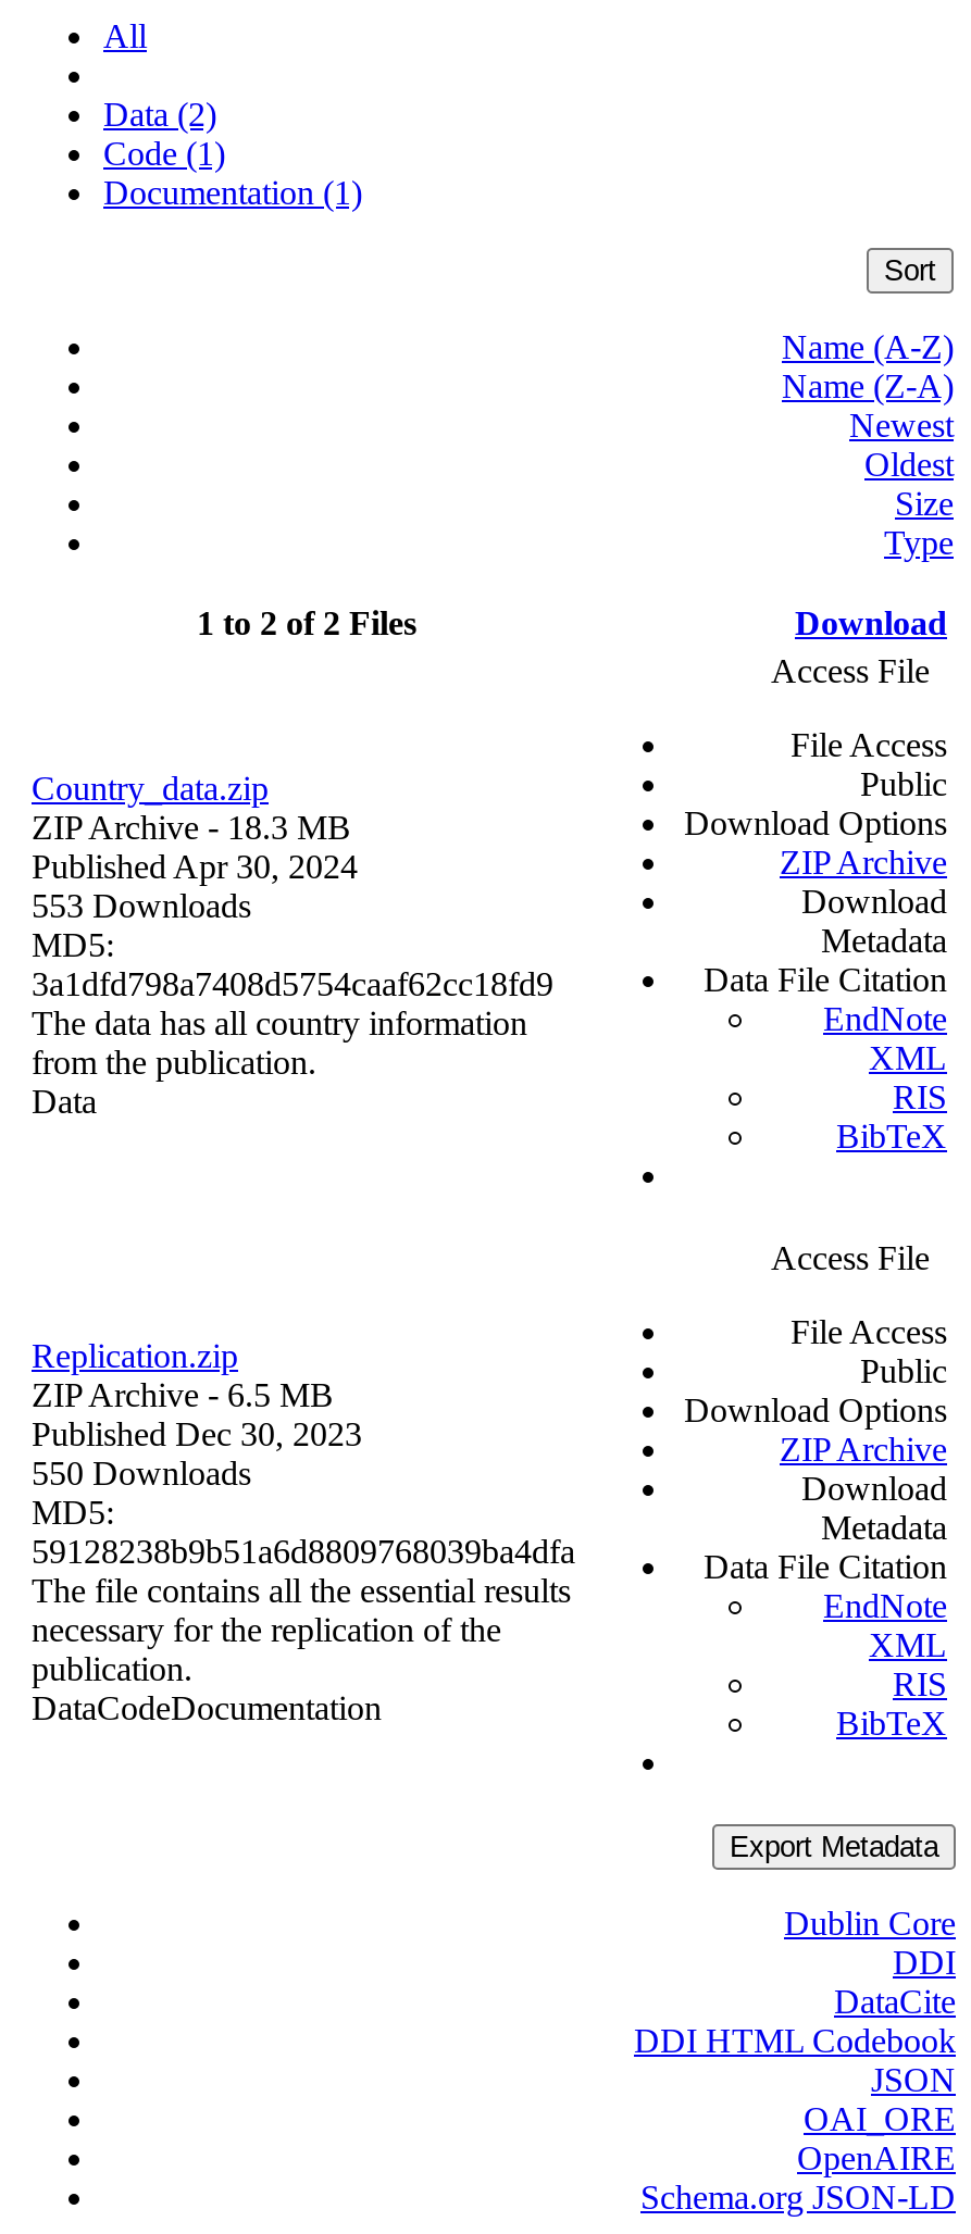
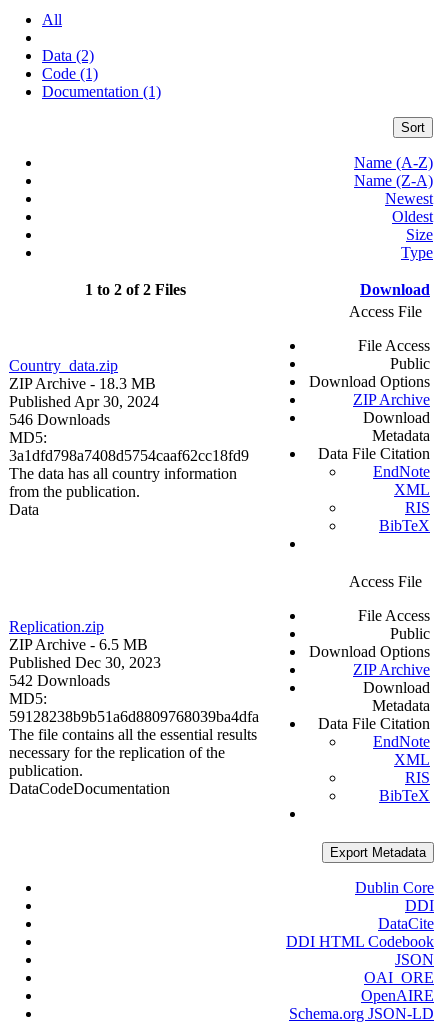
[32,888,251,925] 553 Downloads -> [9,411,110,428] 546 Downloads
[32,1455,251,1492] 550 Downloads -> [9,672,110,689] 542 Downloads

